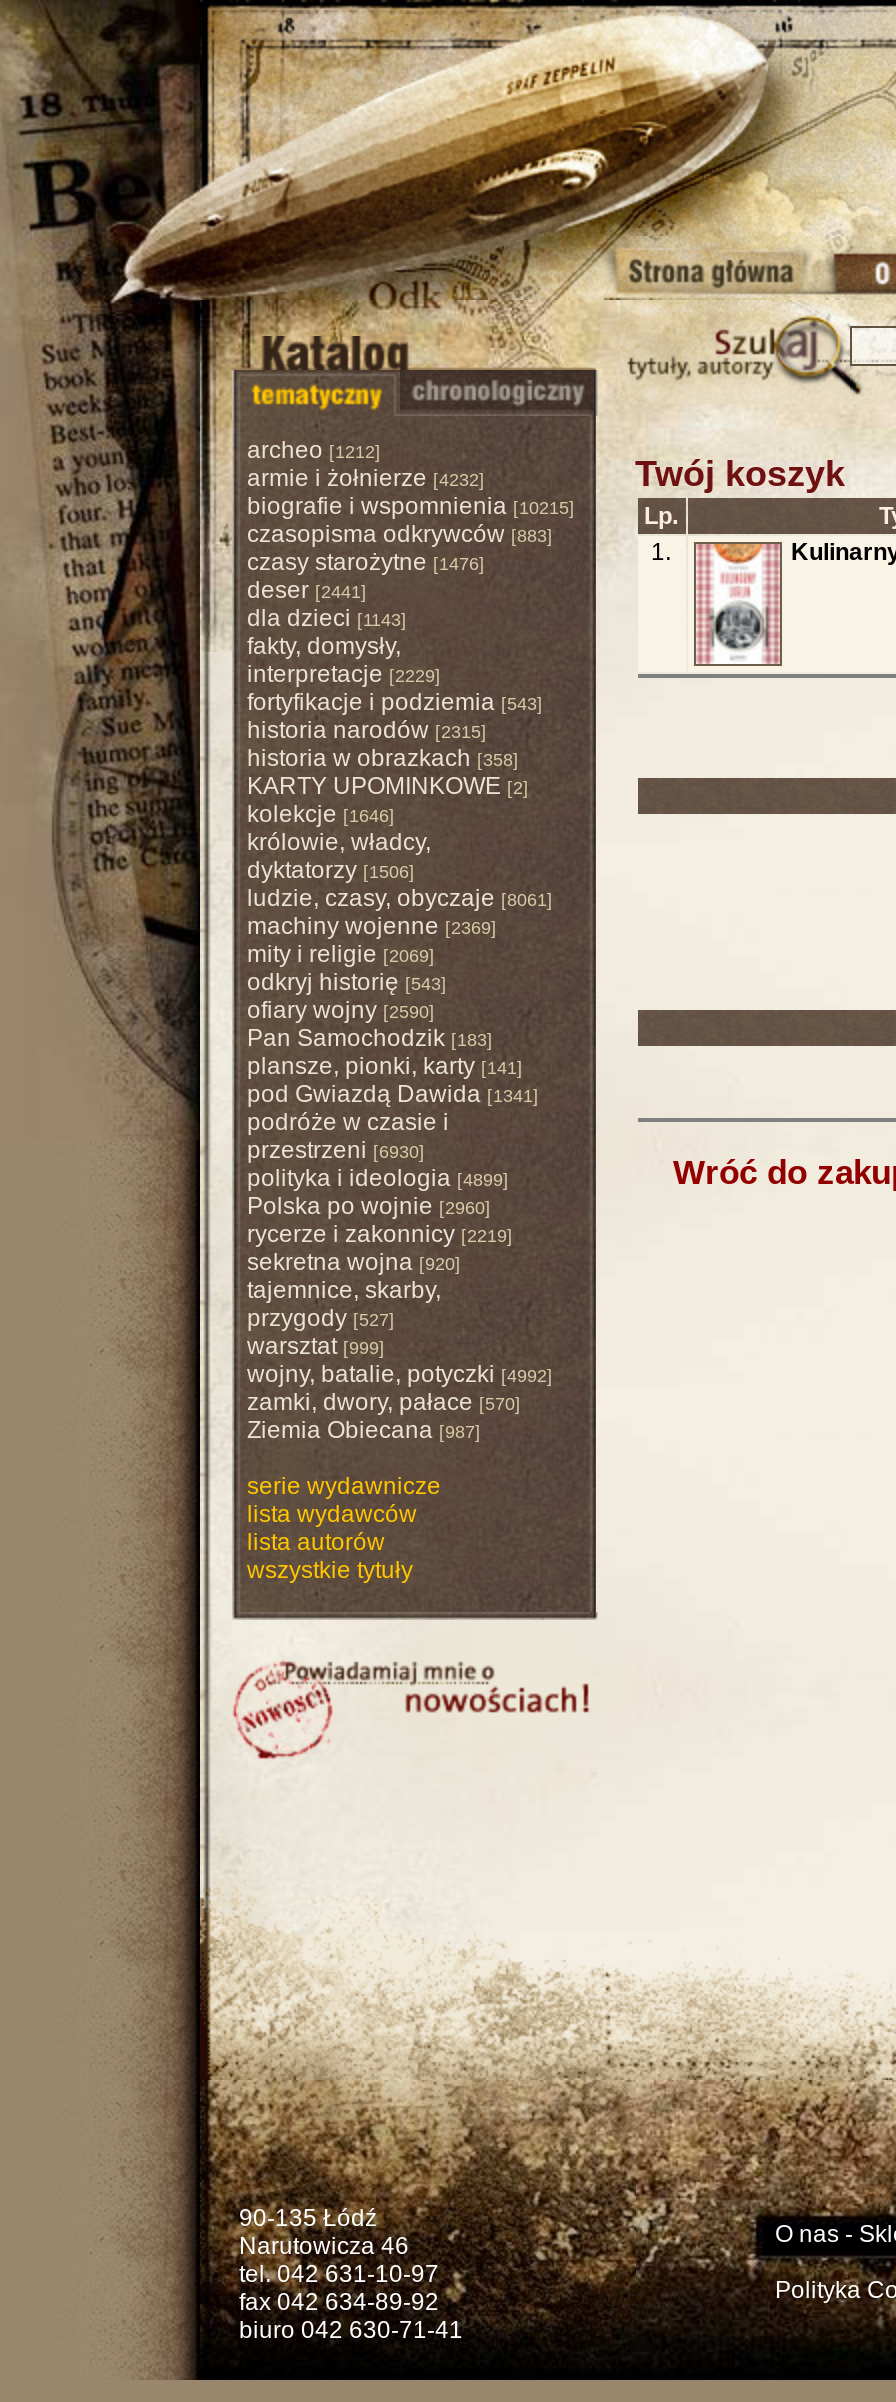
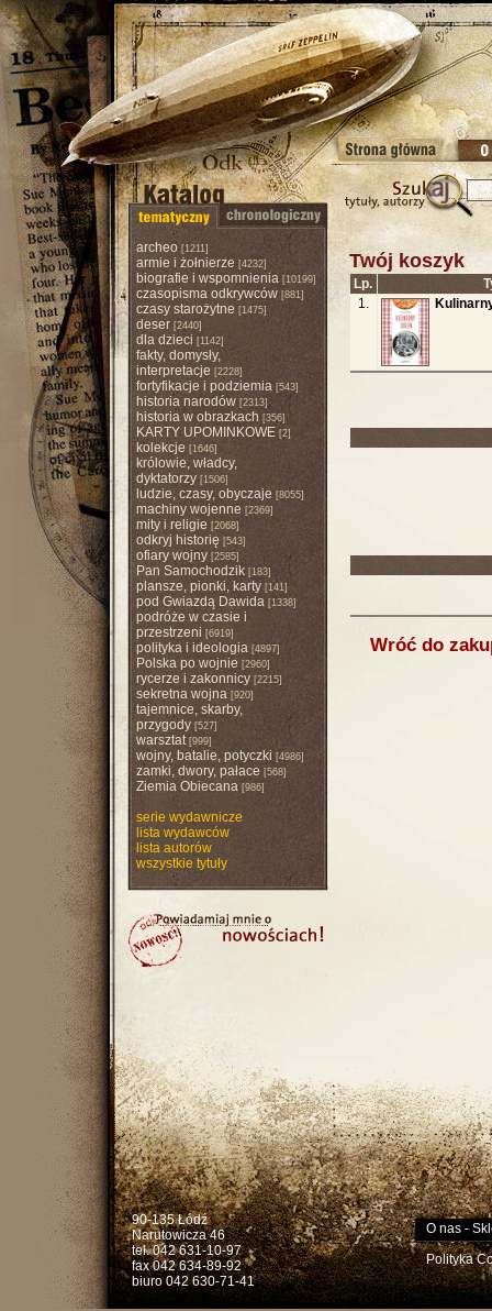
[247,436,381,464] archeo [1212] -> [136,240,208,255] archeo [1211]
[247,492,575,520] biografie i wspomnienia [10215] -> [136,271,316,286] biografie i wspomnienia [10199]
[247,520,553,548] czasopisma odkrywców [883] -> [136,286,304,301] czasopisma odkrywców [881]
[247,548,485,576] czasy starożytne [1476] -> [136,301,266,317] czasy starożytne [1475]
[247,576,367,604] deser [2441] -> [136,317,202,332] deser [2440]
[247,604,407,632] dla dzieci [1143] -> [136,332,223,348] dla dzieci [1142]
[247,660,441,688] interpretacje [2229] -> [136,363,242,378] interpretacje [2228]
[247,716,487,744] historia narodów [2315] -> [136,394,267,409] historia narodów [2313]
[247,744,519,772] historia w obrazkach [358] -> [136,409,285,425] historia w obrazkach [356]
[247,884,553,912] ludzie, czasy, obyczaje [8061] -> [136,486,304,502] ludzie, czasy, obyczaje [8055]
[247,940,435,968] mity i religie[2069] -> [136,517,239,532] mity i religie[2068]
[247,996,435,1024] ofiary wojny [2590] -> [136,548,239,563] ofiary wojny [2585]
[247,1080,539,1108] pod Gwiazdą Dawida [1341] -> [136,594,296,609] pod Gwiazdą Dawida [1338]
[247,1136,425,1164] przestrzeni [6930] -> [136,625,233,640] przestrzeni [6919]
[247,1164,509,1192] polityka i ideologia [4899] -> [136,640,279,655] polityka i ideologia [4897]
[247,1220,513,1248] rycerze i zakonnicy [2219] -> [136,671,282,686] rycerze i zakonnicy [2215]
[247,1360,553,1388] wojny, batalie, potyczki [4992] -> [136,748,304,763] wojny, batalie, potyczki [4986]
[247,1388,521,1416] zamki, dwory, pałace [570] -> [136,763,286,779] zamki, dwory, pałace [568]
[247,1416,481,1444] Ziemia Obiecana [987] -> [136,779,264,794] Ziemia Obiecana [986]

